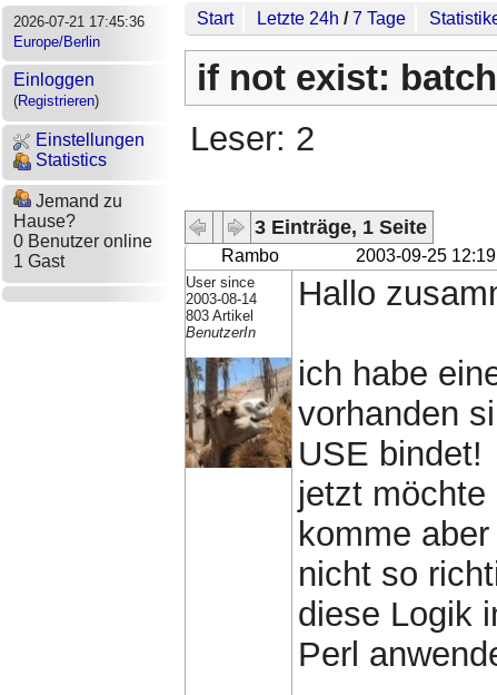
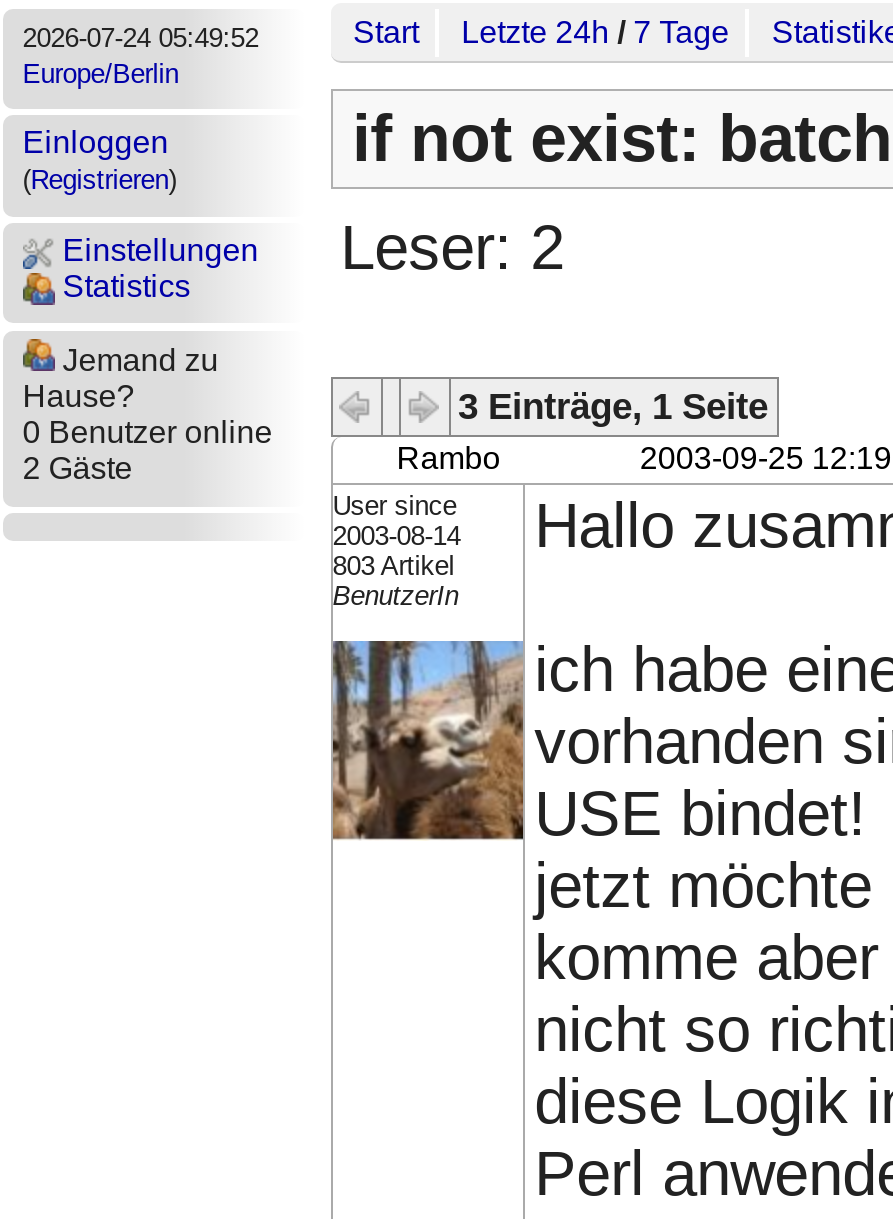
[13,13,144,30] 2026-07-21 17:45:36 -> [23,22,259,52] 2026-07-24 05:49:52
[13,252,64,271] 1 Gast -> [23,452,133,486] 2 Gäste

